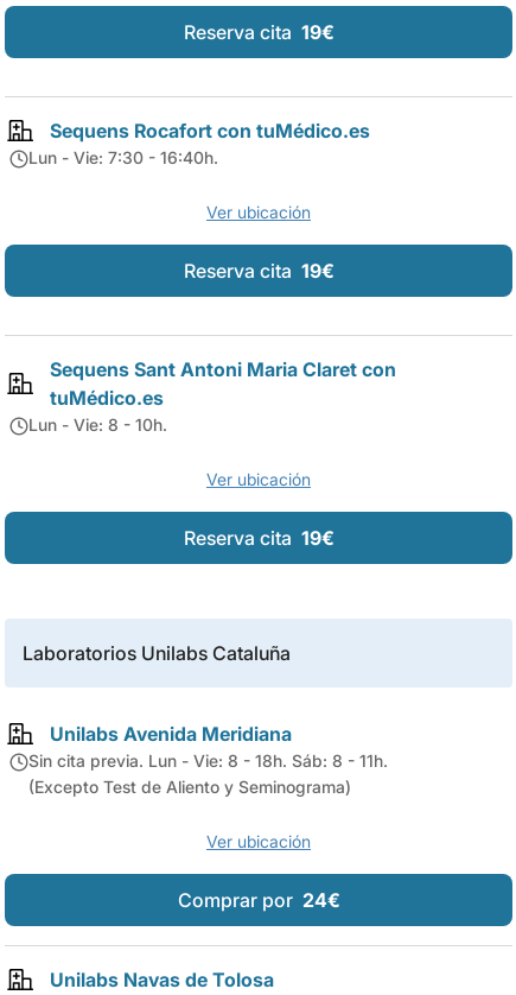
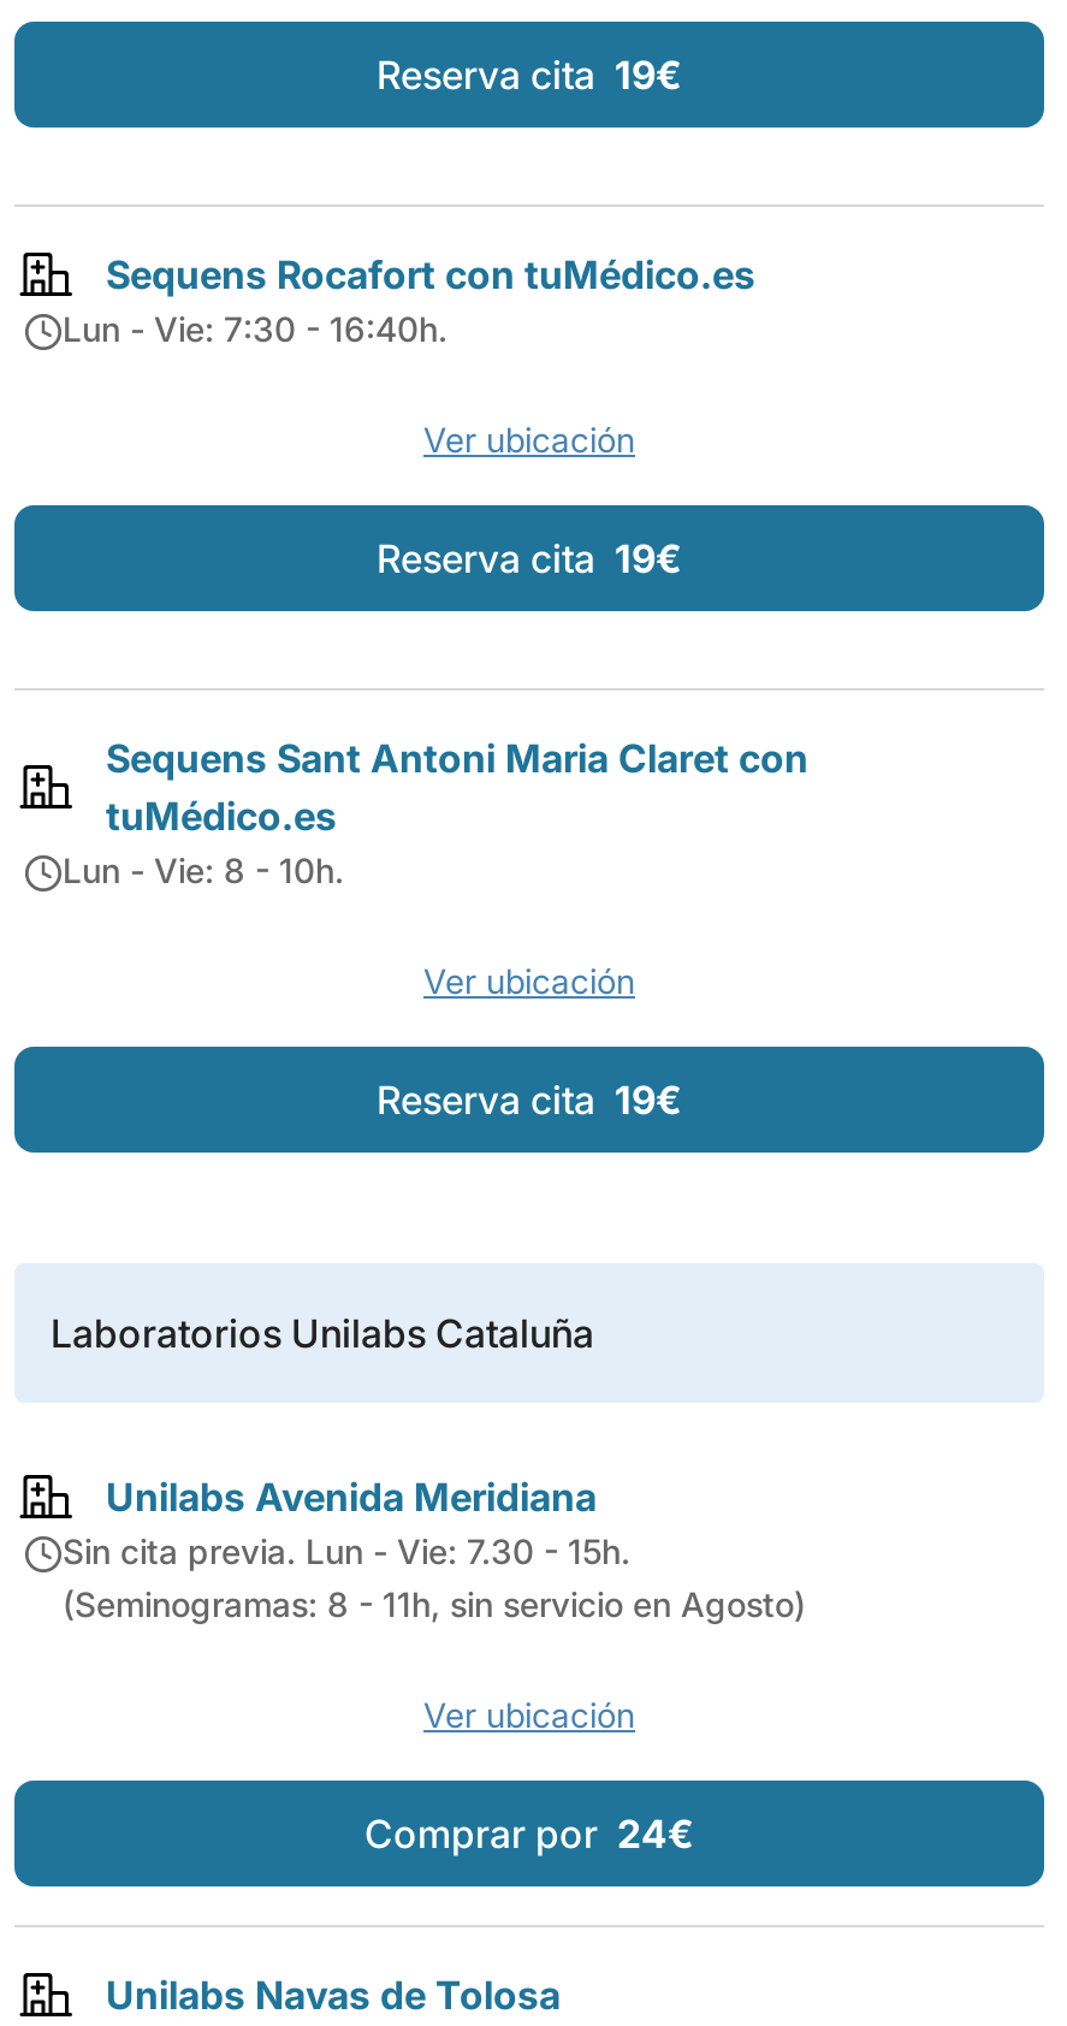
[28,750,388,797] Sin cita previa. Lun - Vie: 8 - 18h. Sáb: 8 - 11h. | (Excepto Test de Aliento y Seminograma) -> [63,1530,806,1624] Sin cita previa. Lun - Vie: 7.30 - 15h. | (Seminogramas: 8 - 11h, sin servicio en Agosto)

